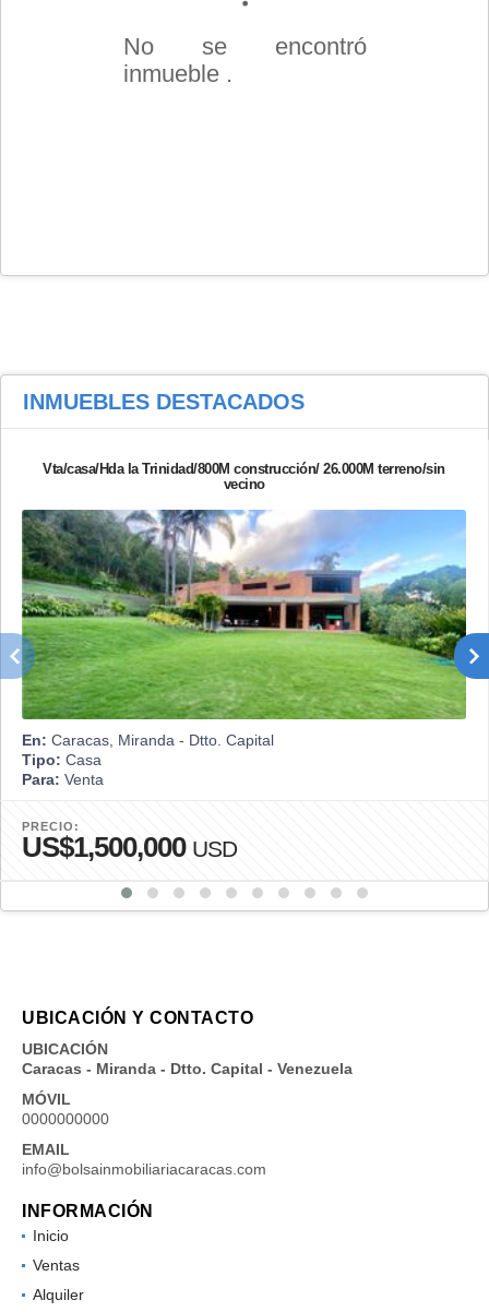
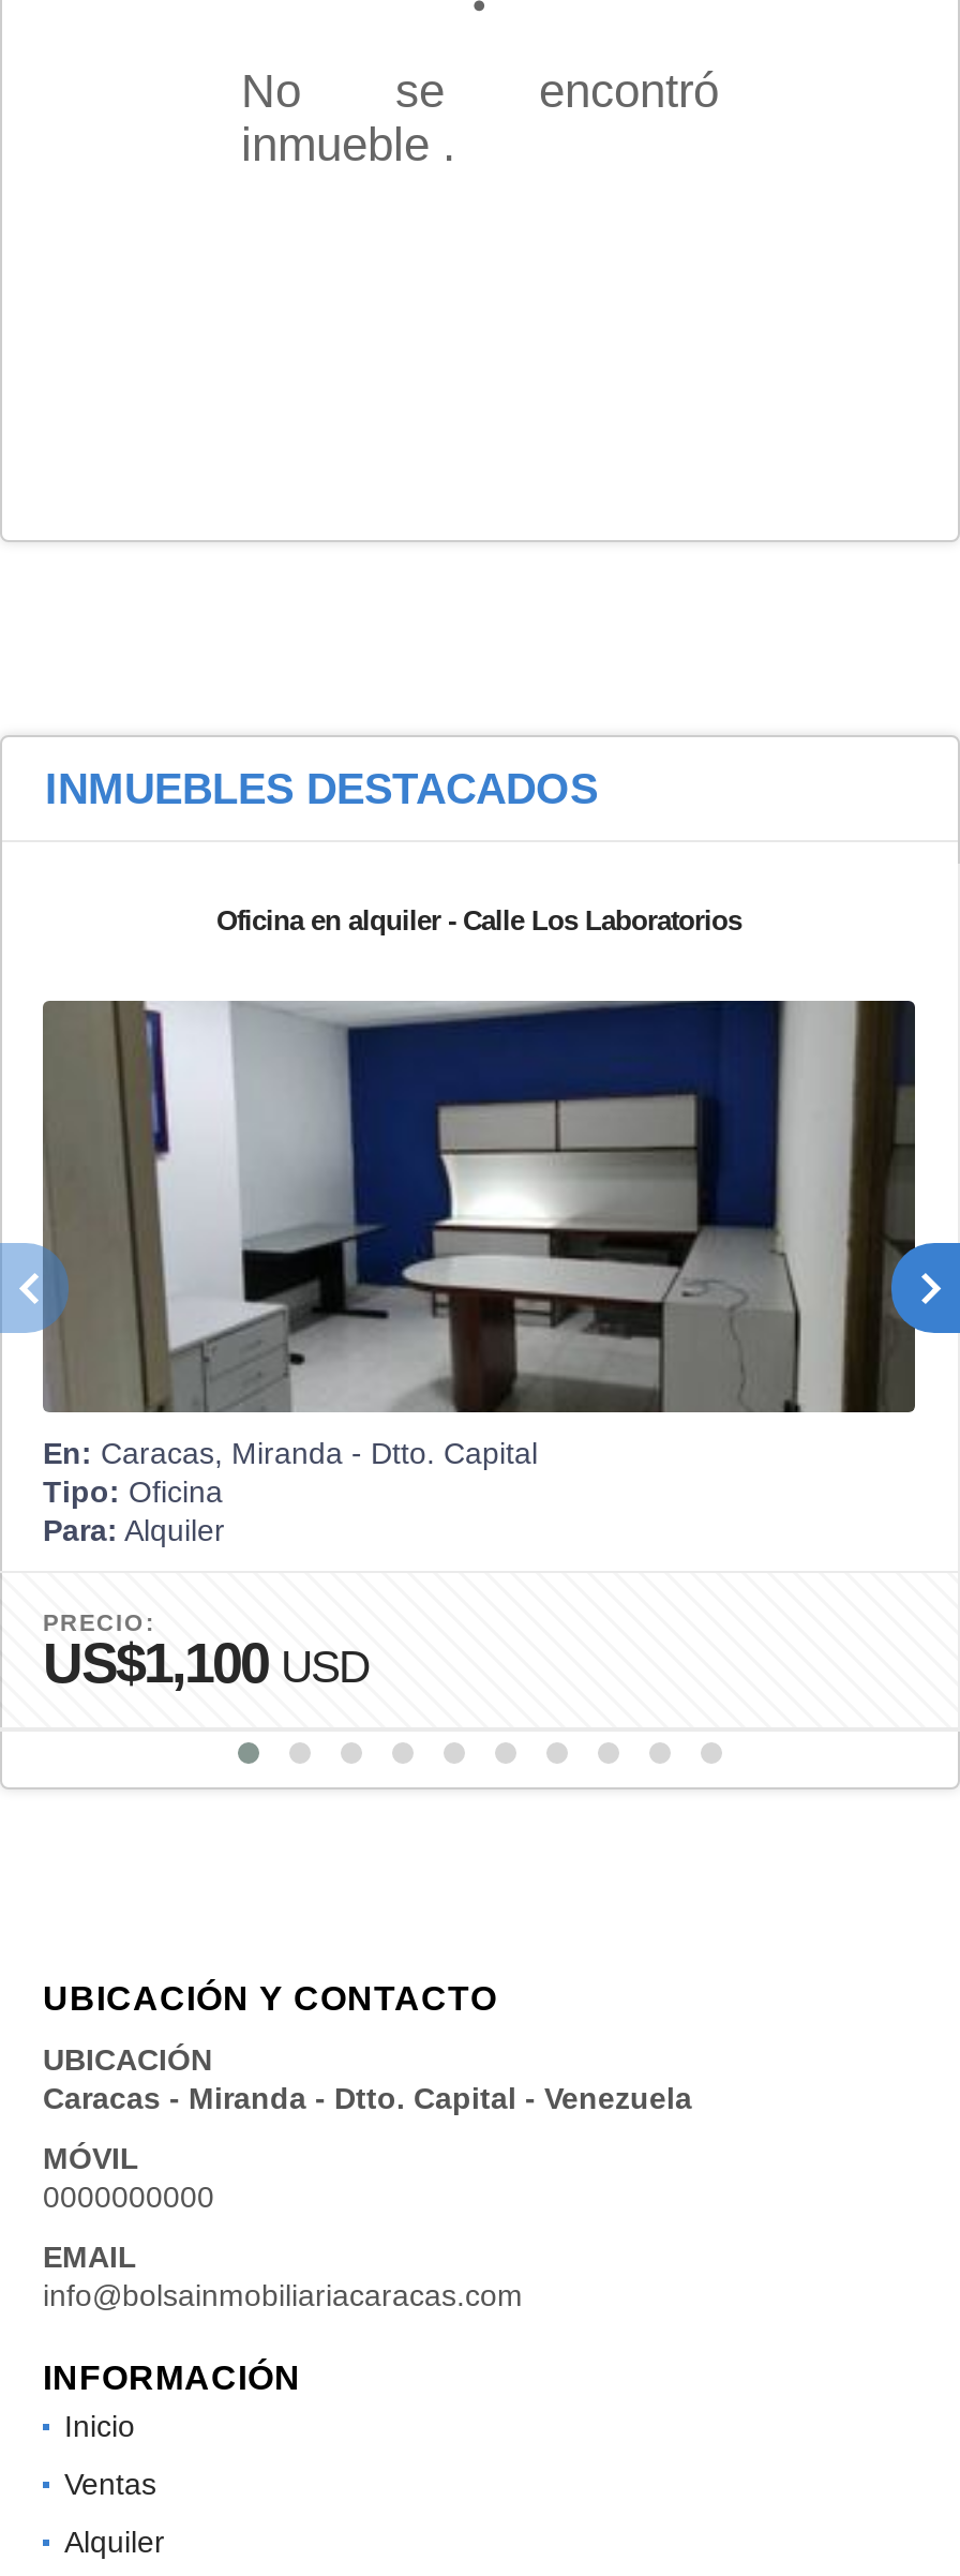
[43,460,445,492] Vta/casa/Hda la Trinidad/800M construcción/ 26.000M terreno/sin | vecino -> [216,904,741,936] Oficina en alquiler - Calle Los Laboratorios
[21,509,467,768] [image] | Tipo: Casa -> [43,999,917,1508] [image] | Tipo: Oficina
[22,770,104,788] Para: Venta -> [43,1513,225,1547] Para: Alquiler
[22,830,237,863] US$1,500,000 USD -> [43,1630,369,1695] US$1,100 USD

